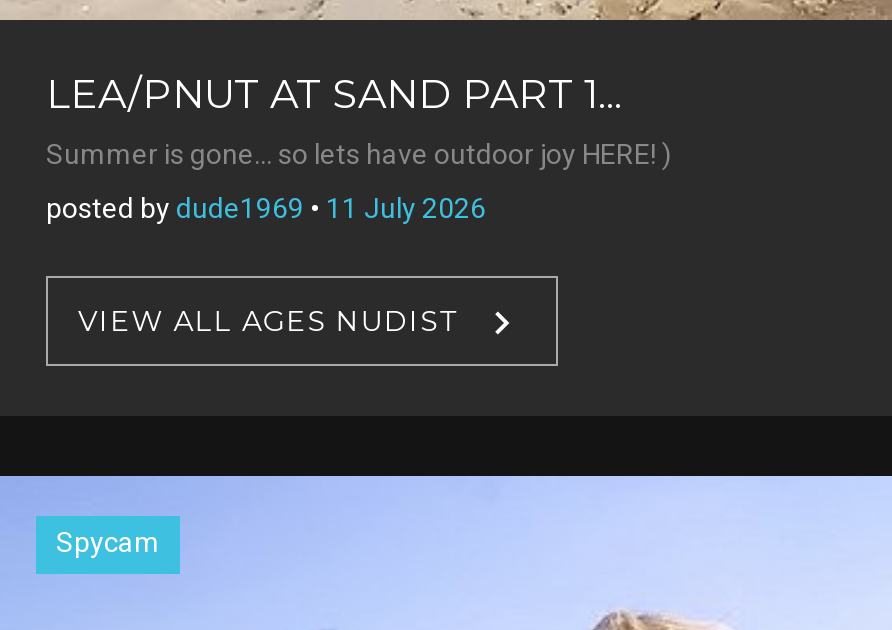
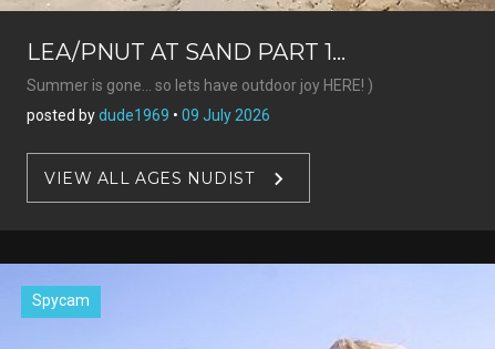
[46,192,486,224] posted by dude1969 • 11 July 2026 -> [27,106,270,124] posted by dude1969 • 09 July 2026

